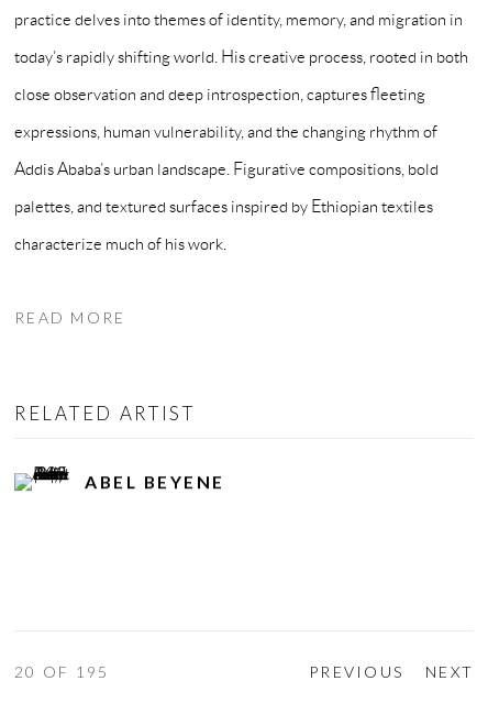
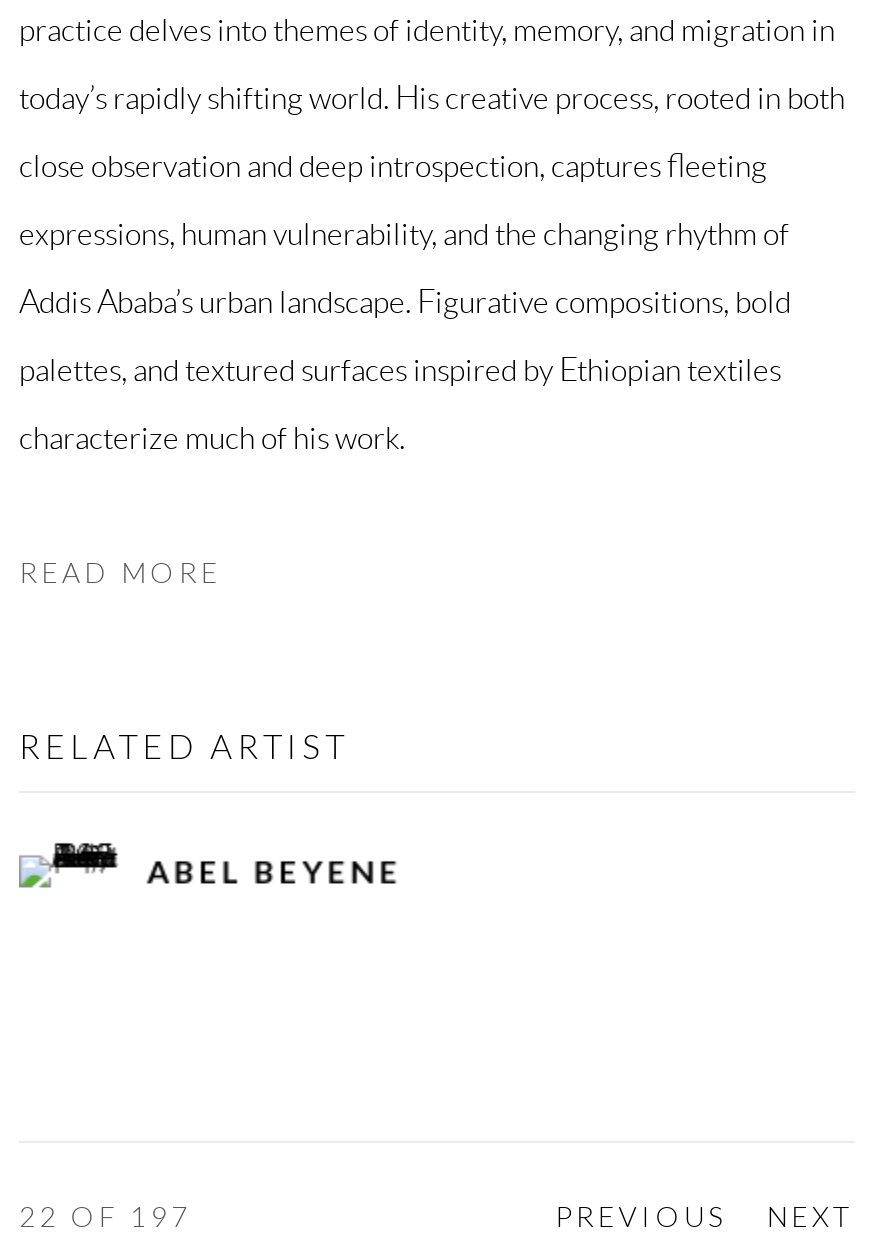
[14,662,109,681] 20 OF 195 -> [19,1199,191,1233] 22 OF 197

